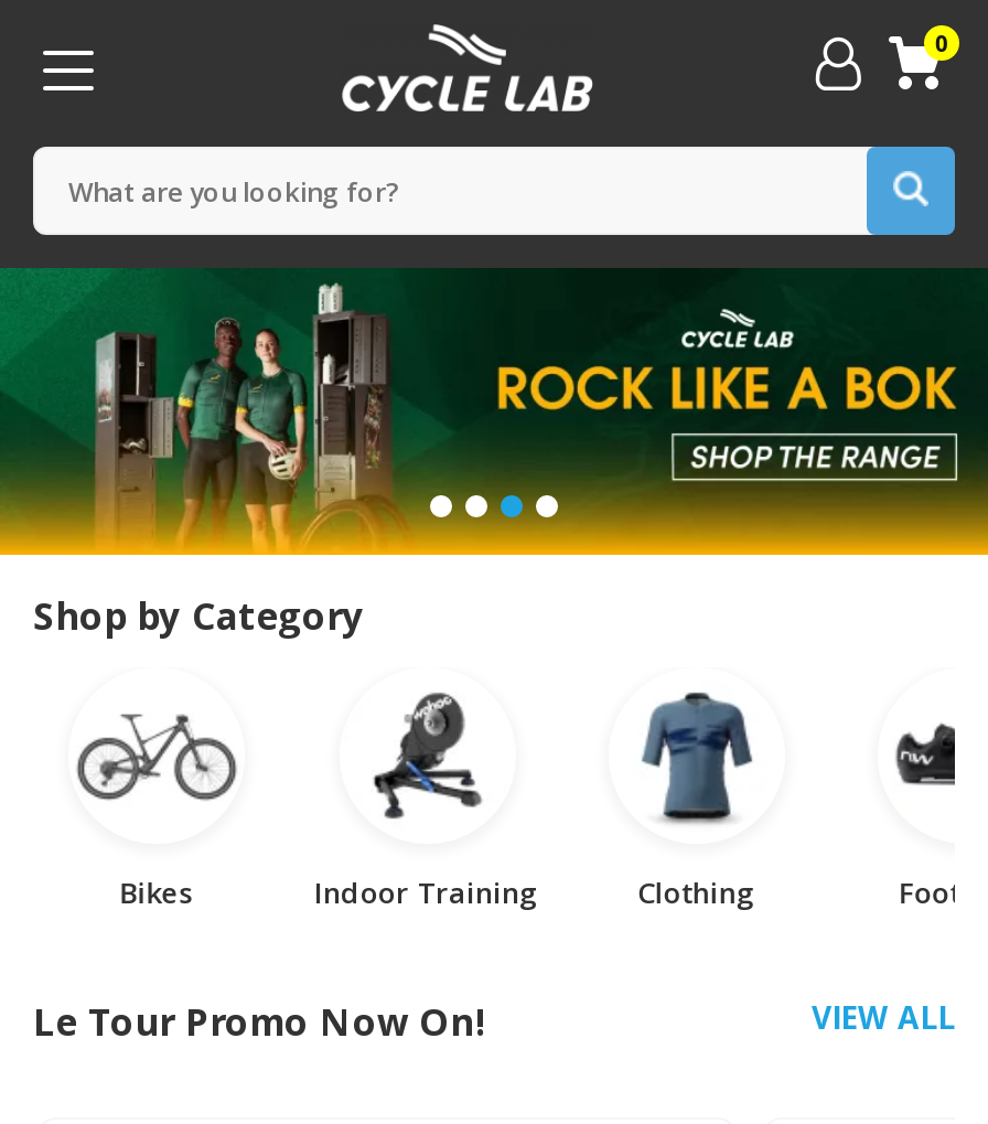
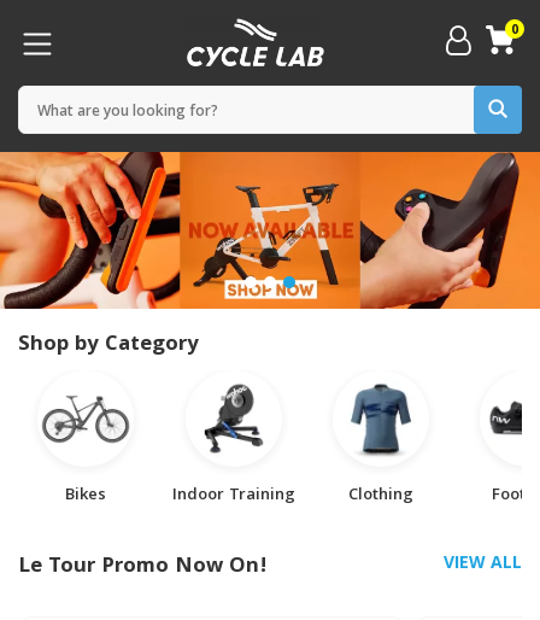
[7,268,981,557] [image] -> [4,151,536,310] [image]

